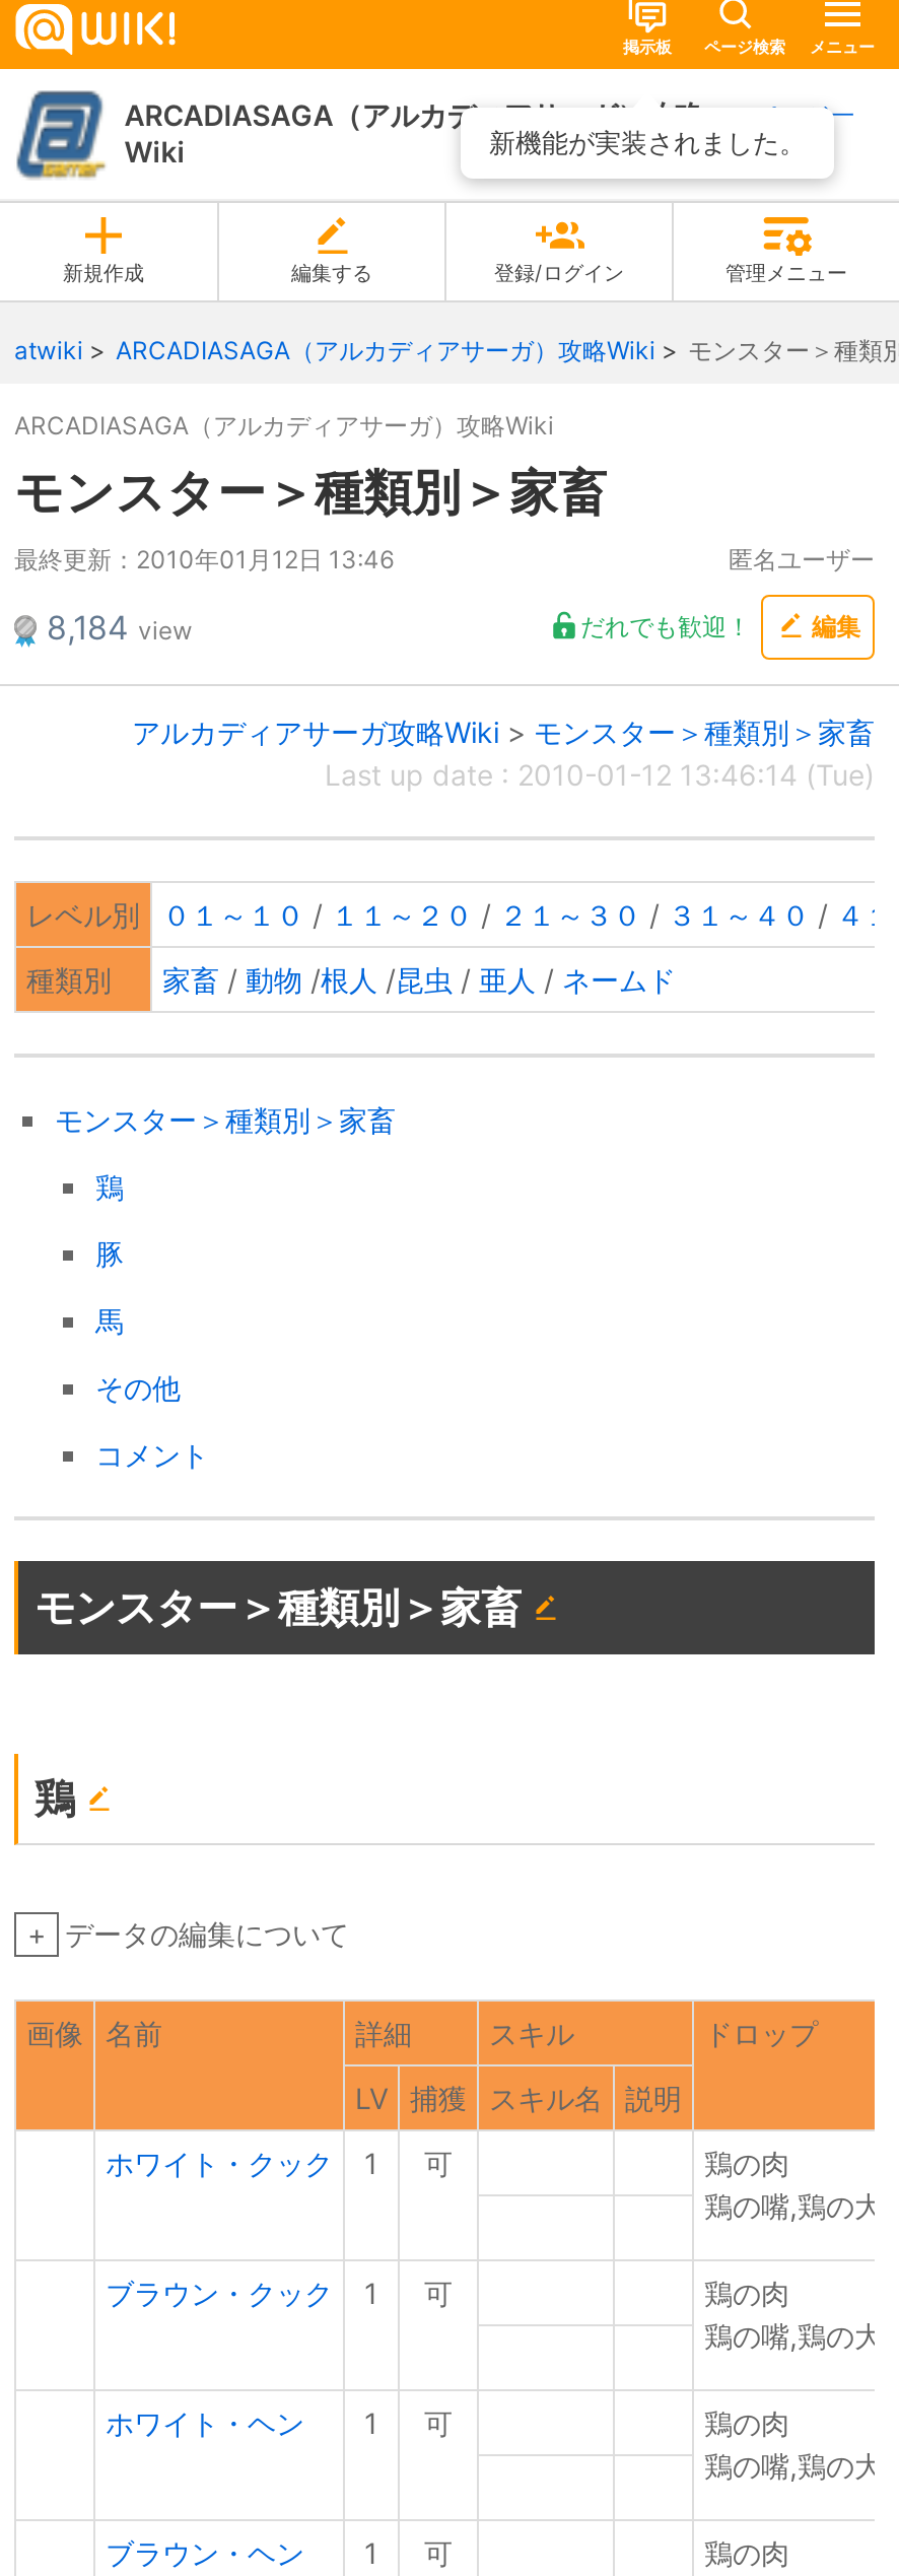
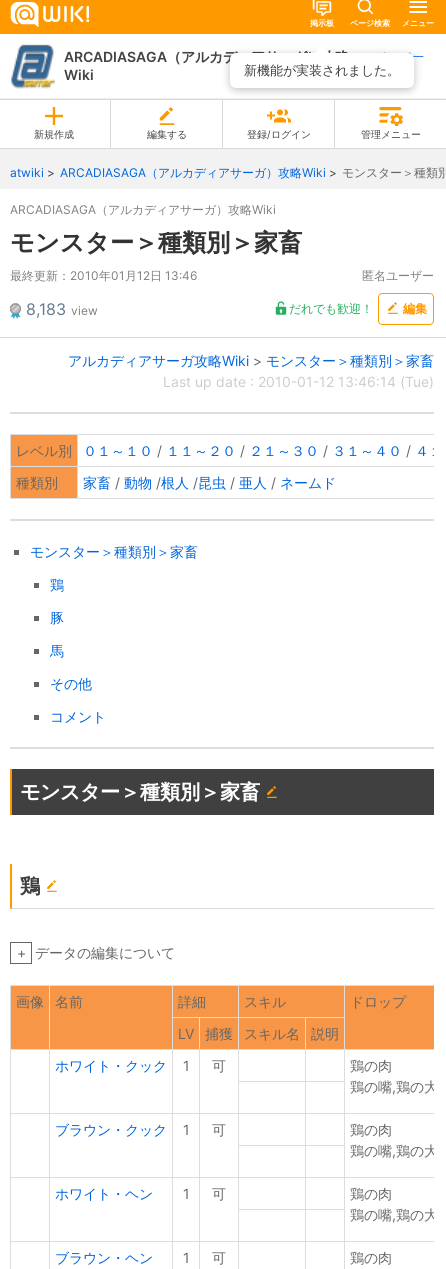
[47,607,193,648] 8,184 view -> [26,299,98,319] 8,183 view

